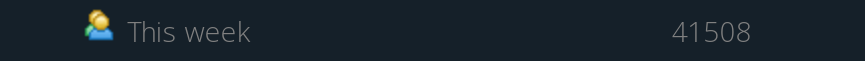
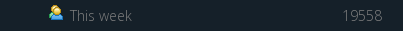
[671,12,751,50] 41508 -> [342,6,382,25] 19558

